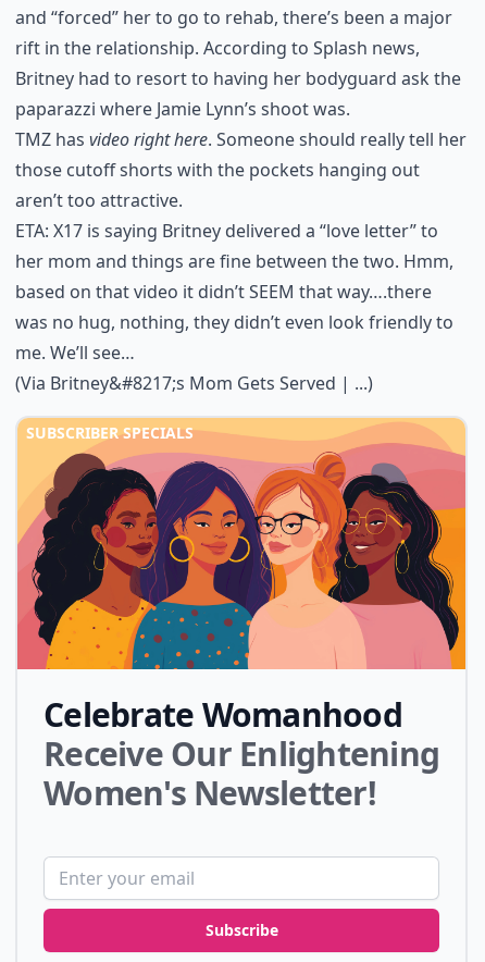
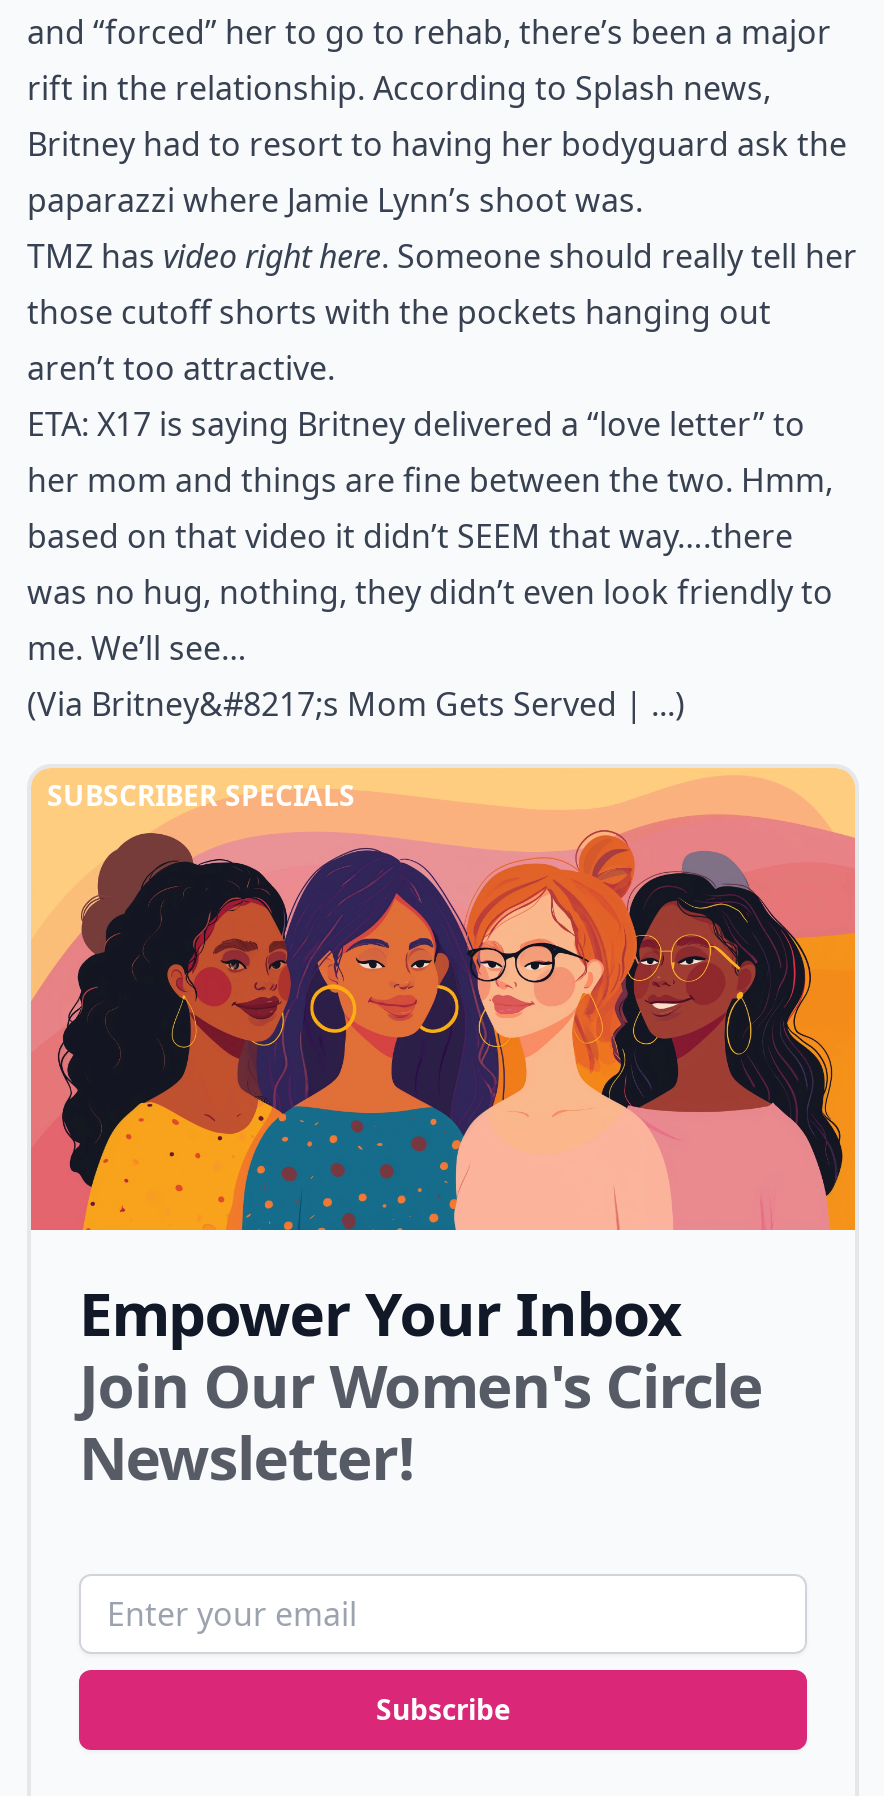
[43,692,439,815] Celebrate Womanhood | Receive Our Enlightening | Women's Newsletter! -> [79,1272,763,1498] Empower Your Inbox | Join Our Women's Circle | Newsletter!

